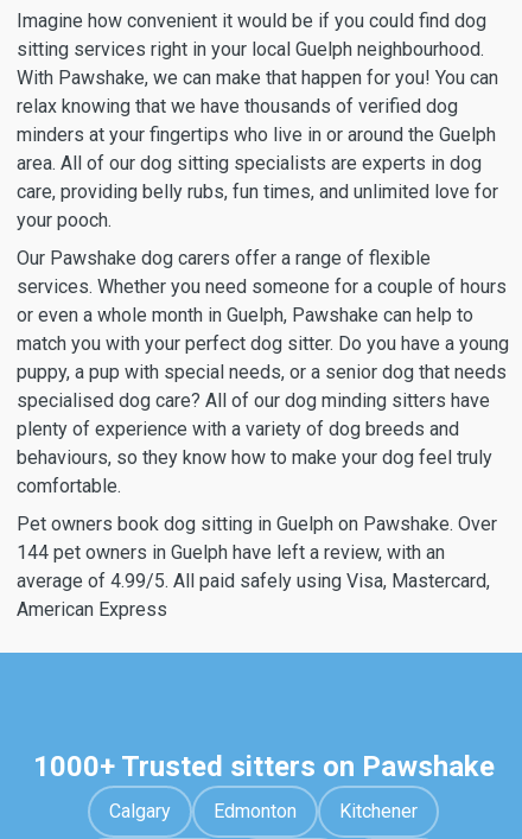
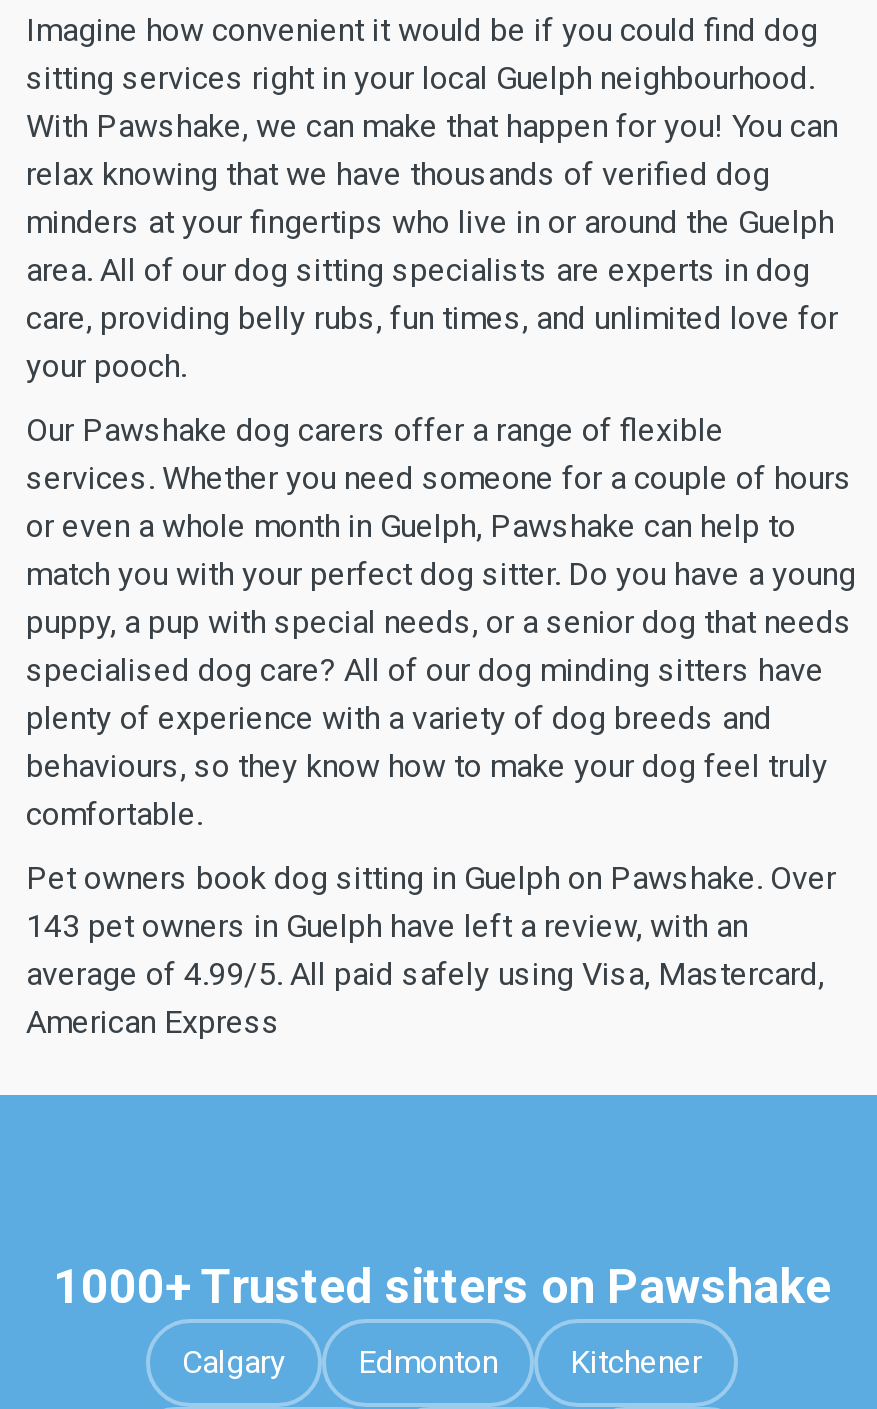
[17,541,445,564] 144 pet owners in Guelph have left a review, with an -> [26,907,748,945] 143 pet owners in Guelph have left a review, with an

